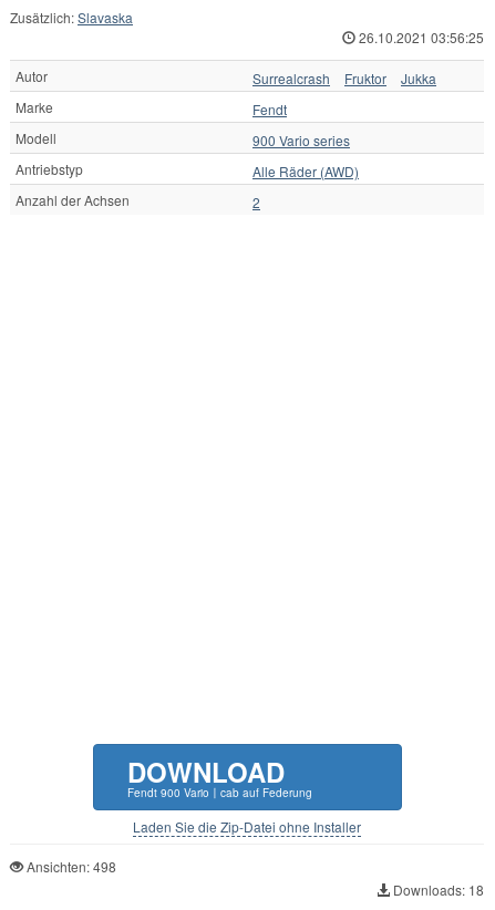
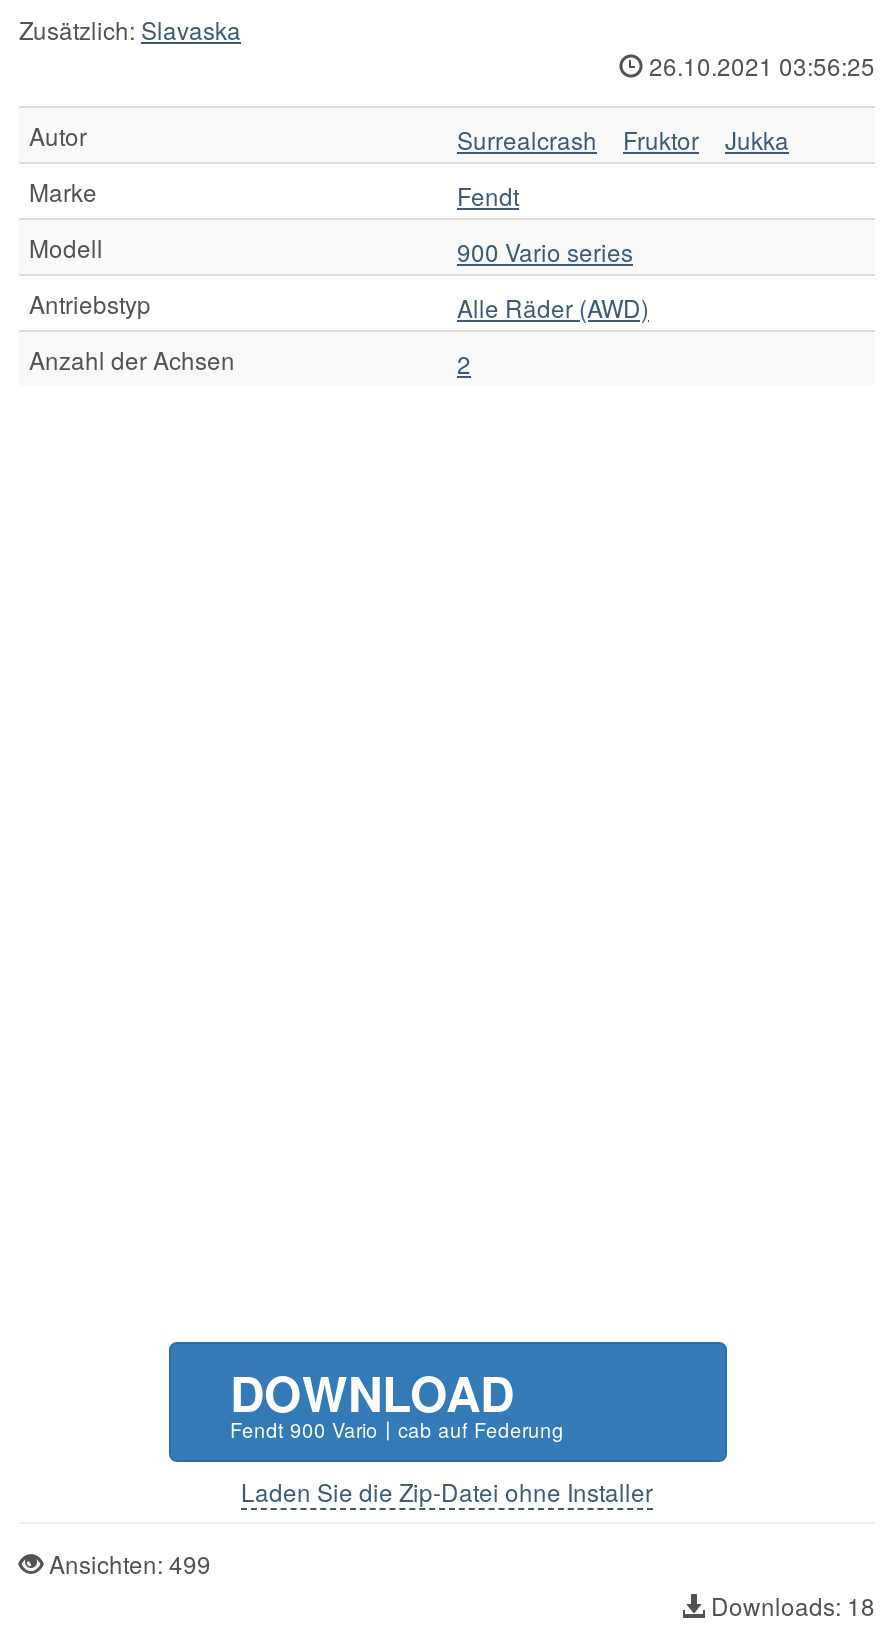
[23,857,116,875] Ansichten: 498 -> [43,1545,211,1579] Ansichten: 499

